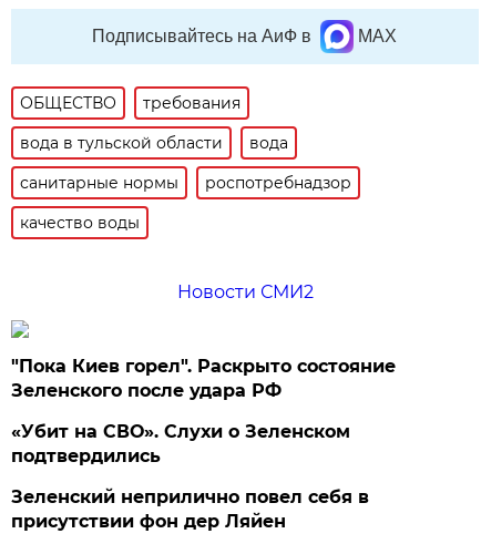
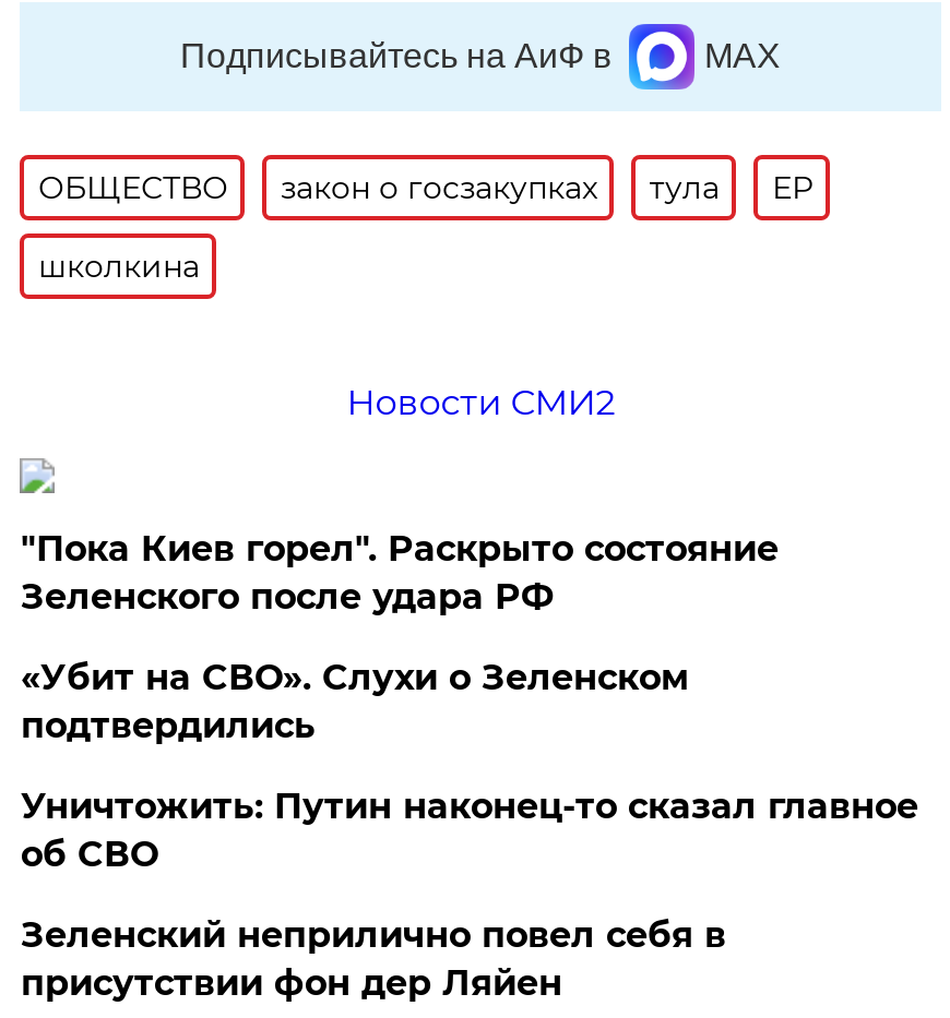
[20,93,352,233] требования | вода в тульской области | вода | санитарные нормы | роспотребнадзор | качество воды -> [38,168,813,286] закон о госзакупках | тула | ЕР | школкина
moved [12,282,396,467] -> [21,382,778,747]: Новости СМИ2 | "Пока Киев горел". Раскрыто состояние | Зеленского после удара РФ | «Убит на СВО». Слухи о Зеленском | подтвердились
none -> [21,786,918,876] Уничтожить: Путин наконец-то сказал главное | об СВО

